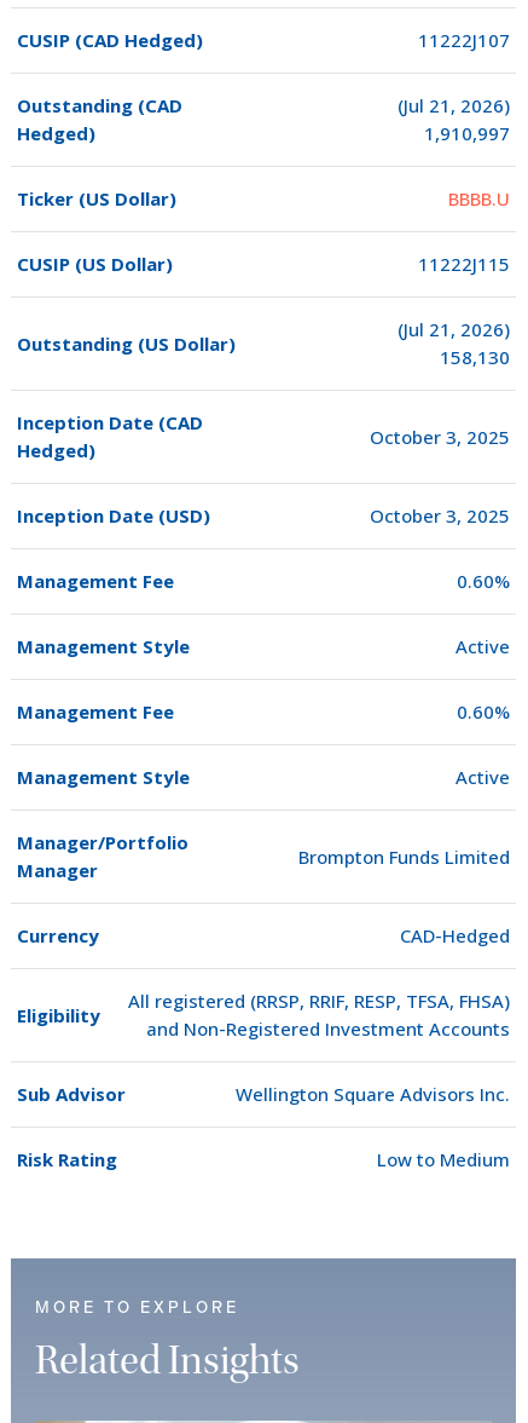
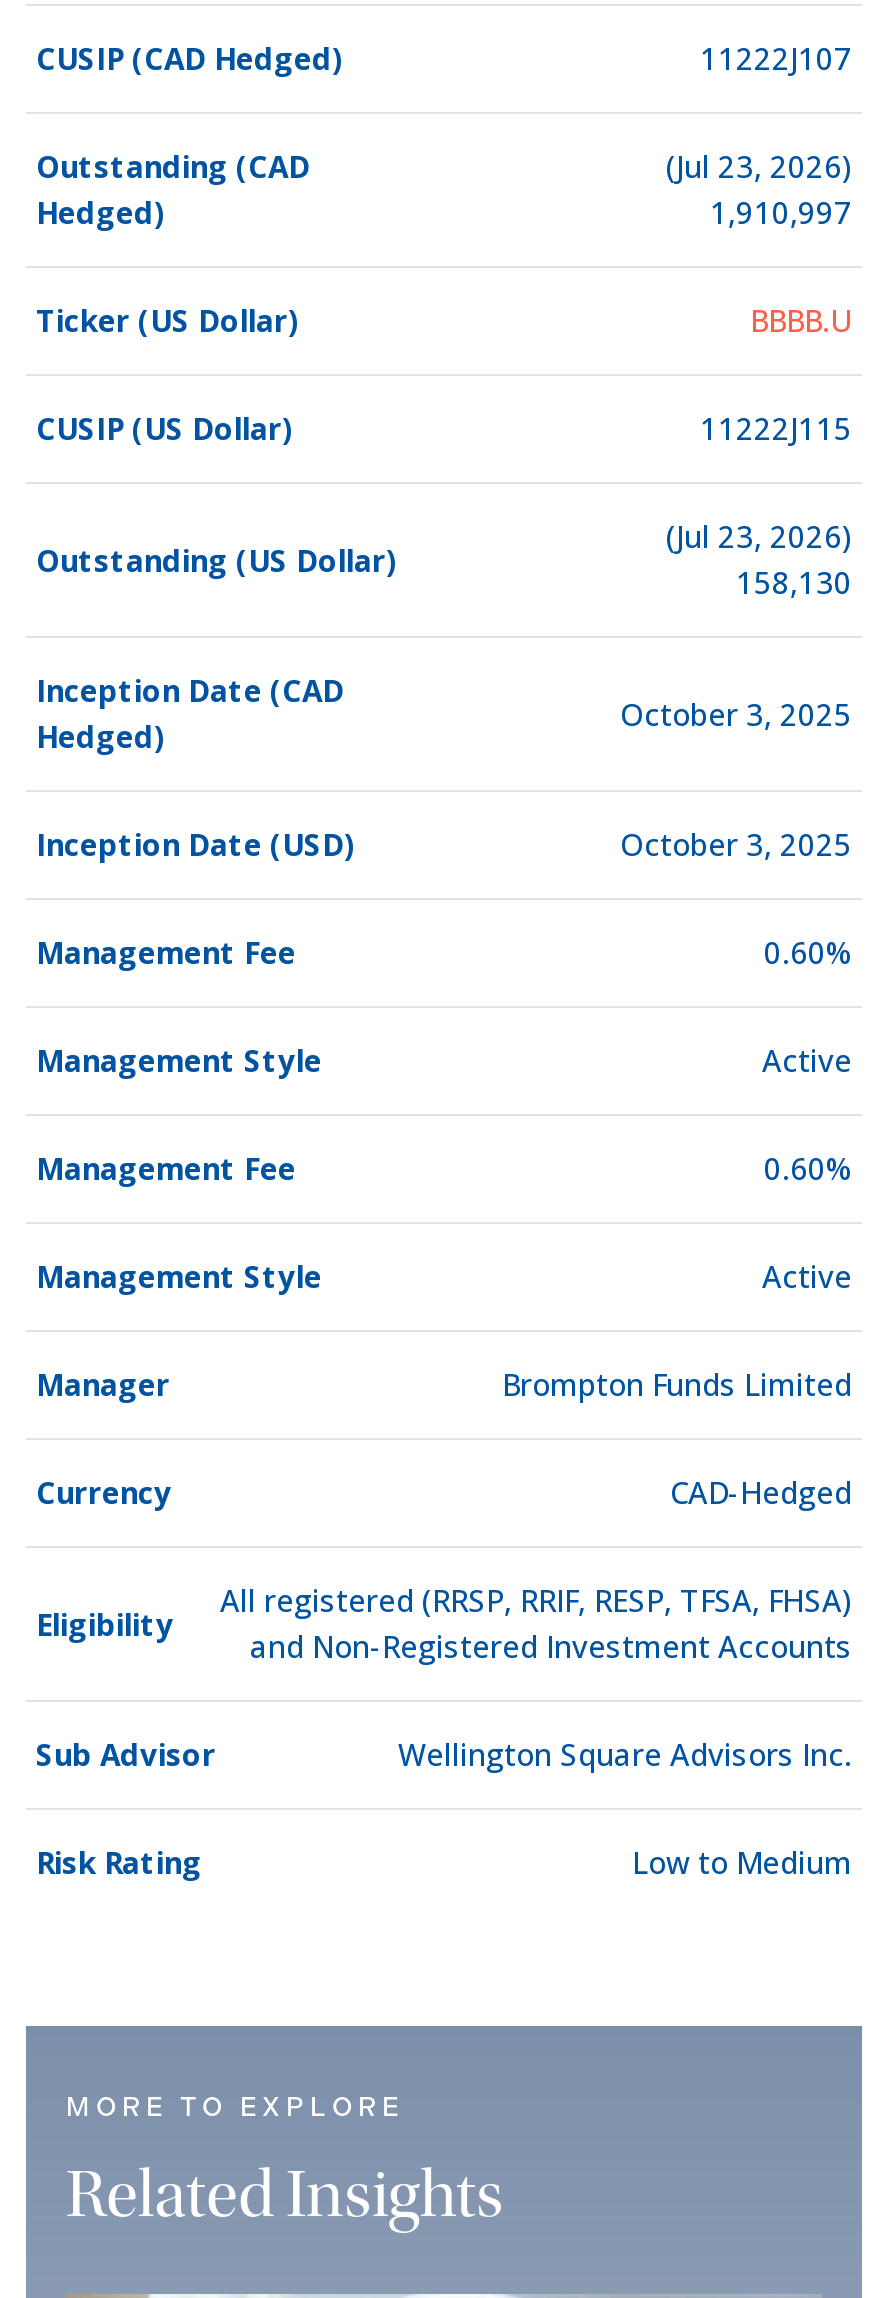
[398,93,510,118] (Jul 21, 2026) -> [666,146,852,186] (Jul 23, 2026)
[398,317,510,341] (Jul 21, 2026) -> [666,516,852,556] (Jul 23, 2026)
[17,830,188,855] Manager/Portfolio -> none

